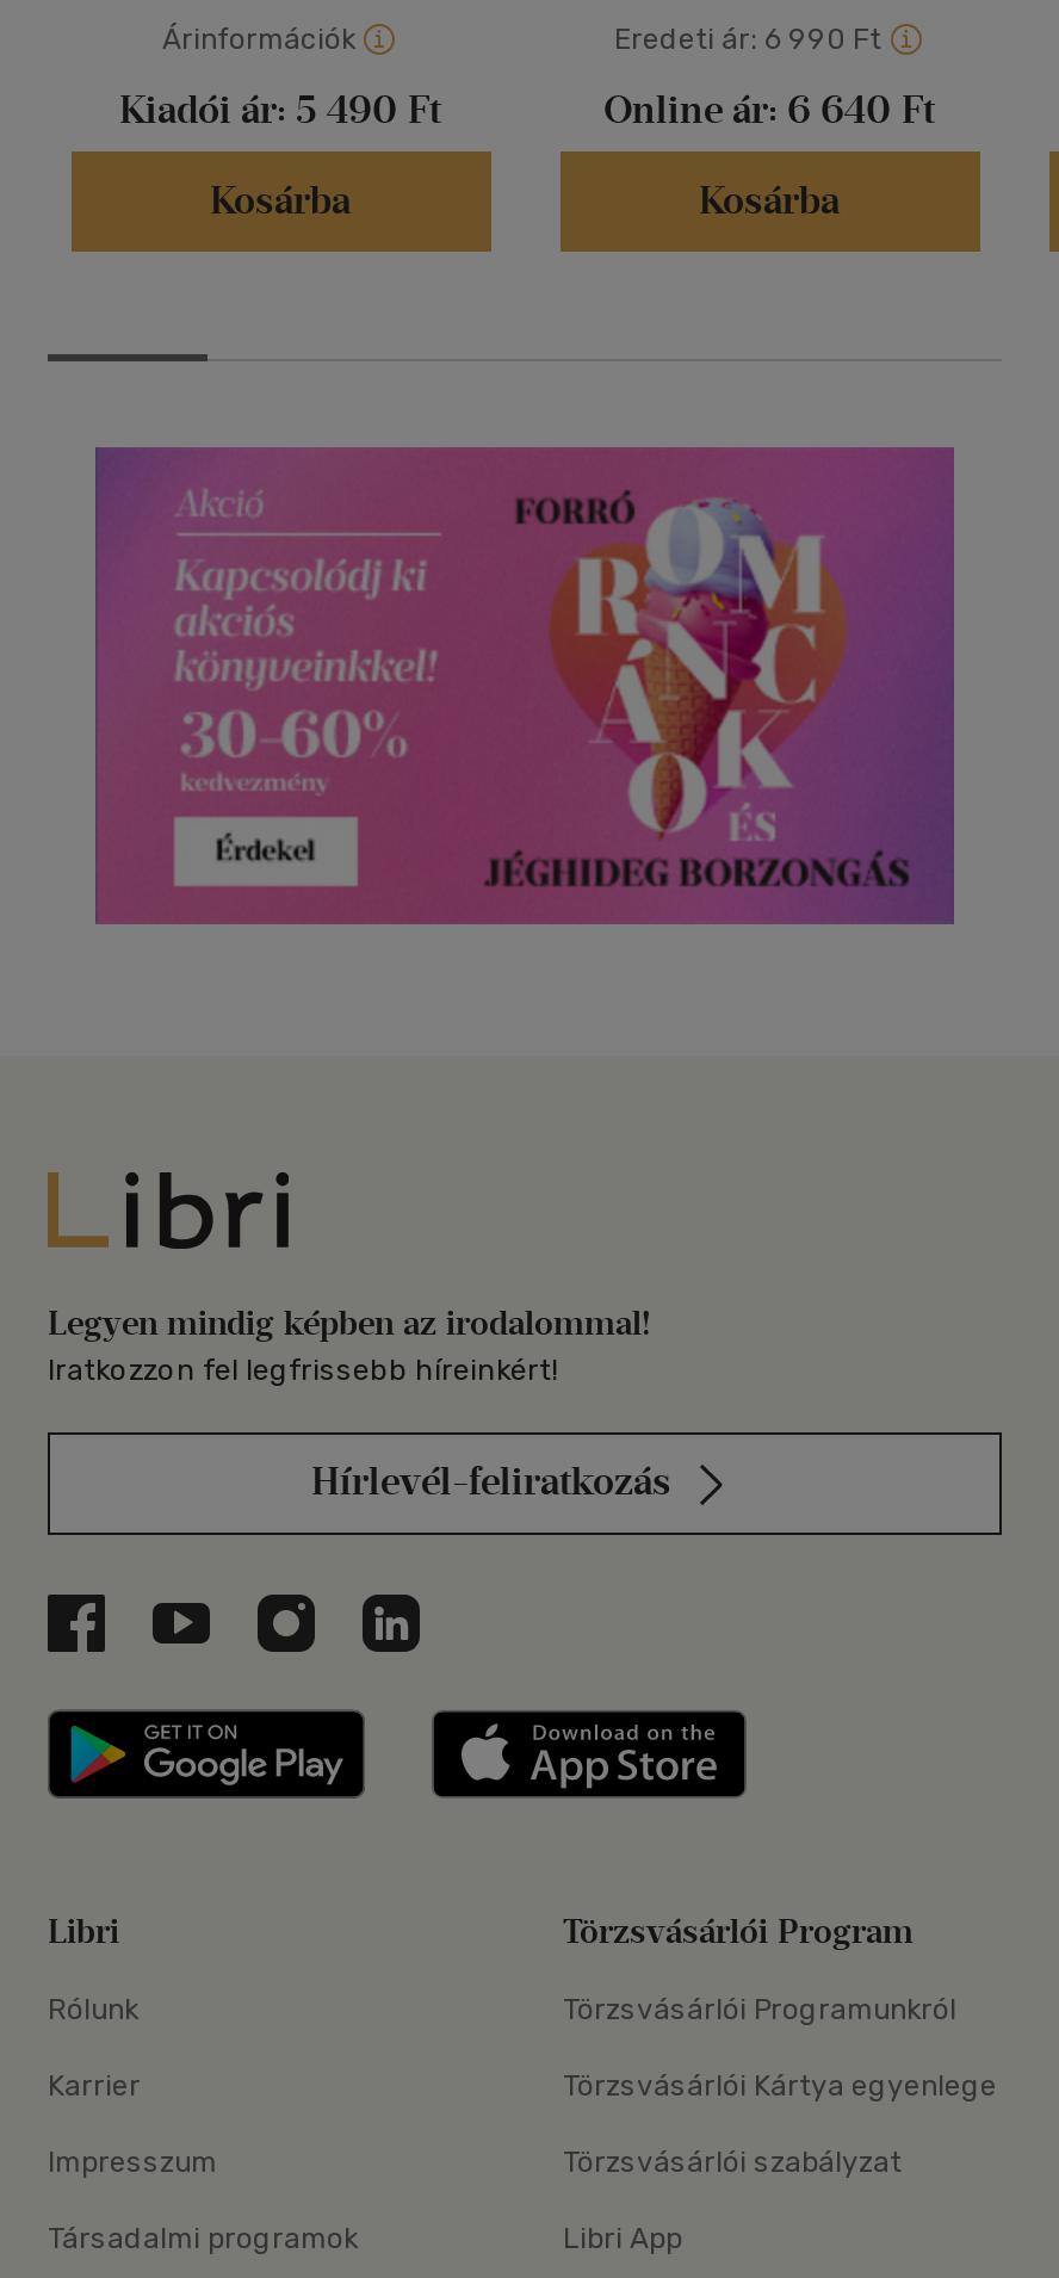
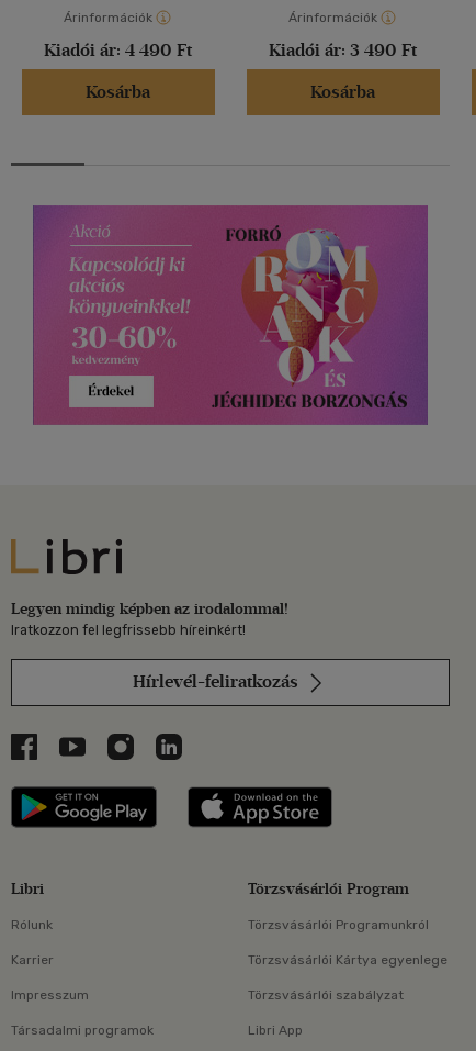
[614,23,881,57] Eredeti ár: 6 990 Ft -> [288,10,377,26] Árinformációk
[119,88,441,133] Kiadói ár: 5 490 Ft -> [44,40,192,61] Kiadói ár: 4 490 Ft
[603,88,935,133] Online ár: 6 640 Ft -> [269,40,417,61] Kiadói ár: 3 490 Ft

